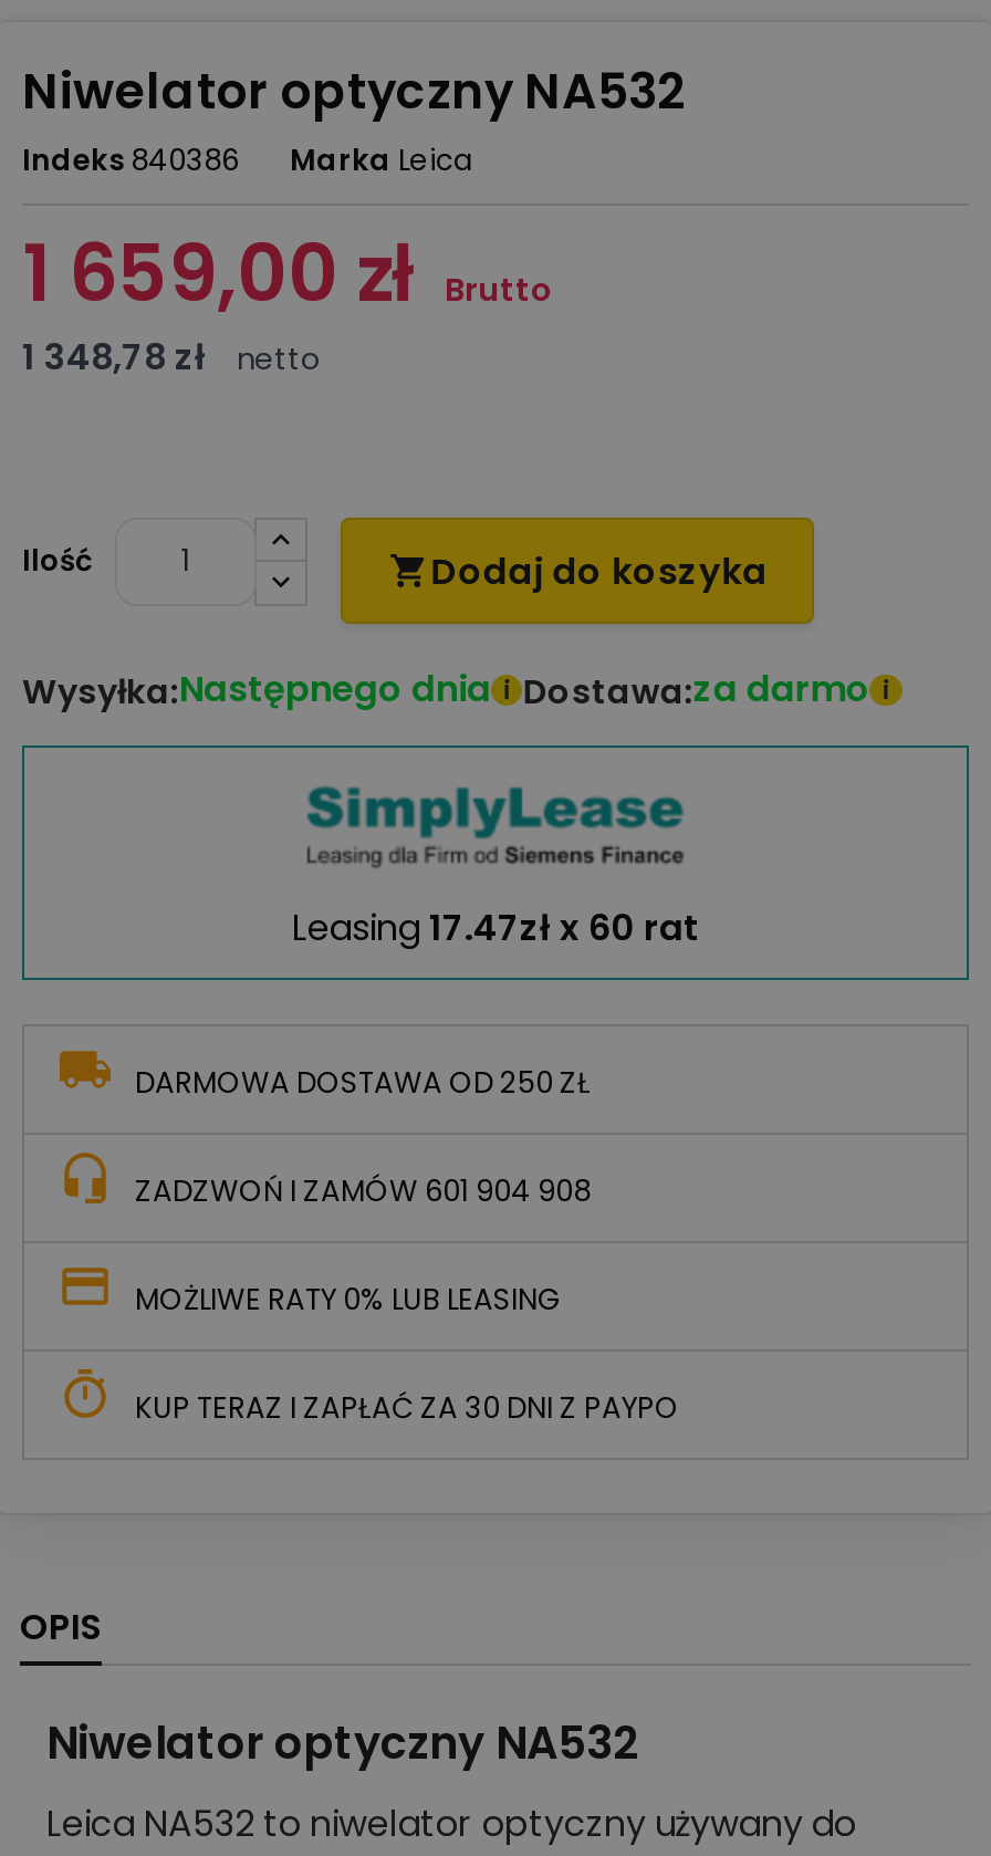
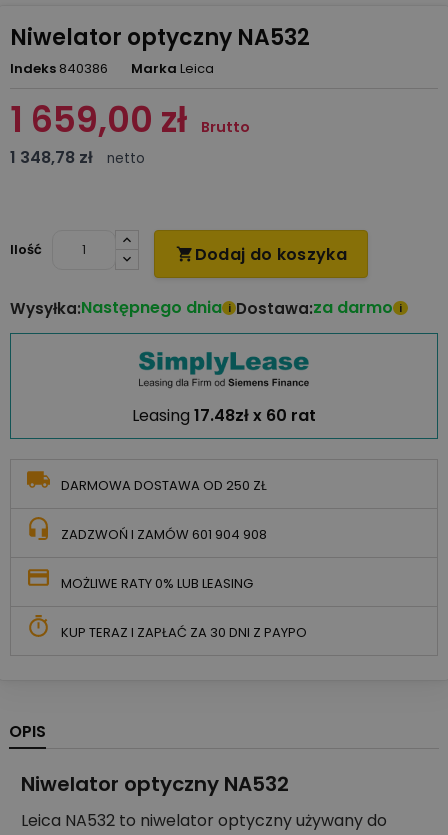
[292,903,699,954] Leasing 17.47zł x 60 rat -> [132,404,316,427] Leasing 17.48zł x 60 rat

